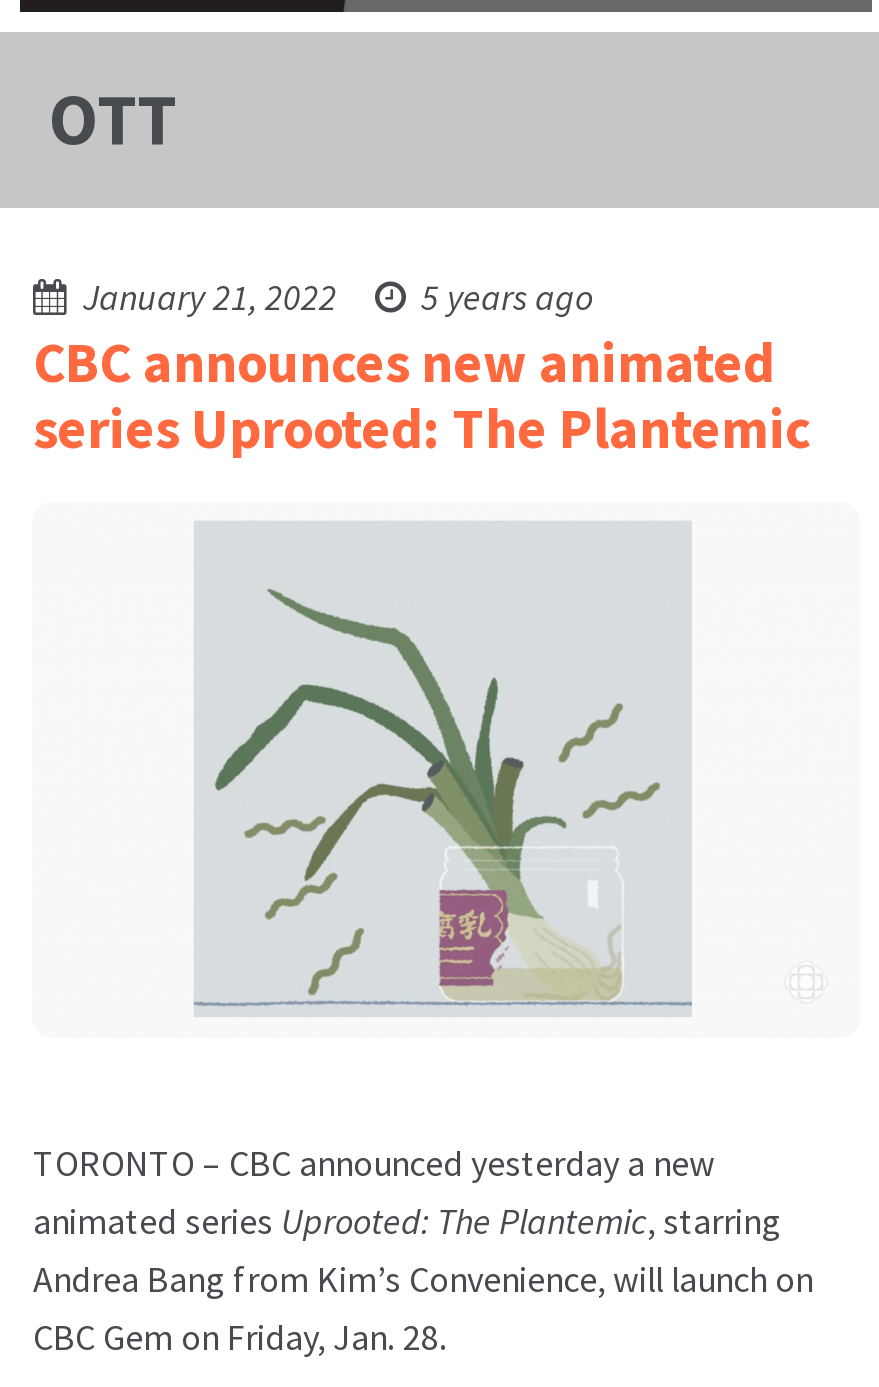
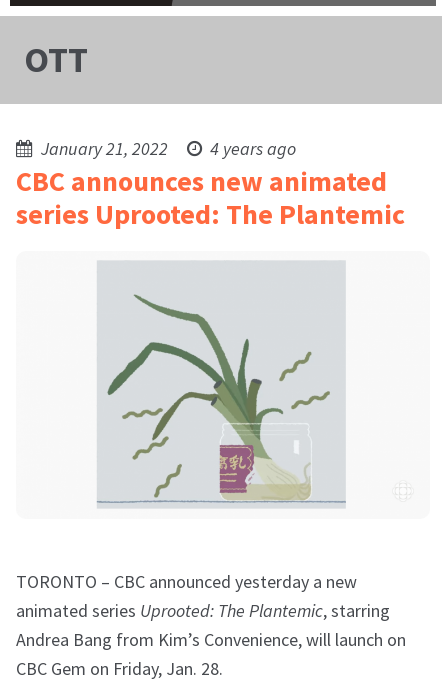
[83,273,593,319] January 21, 2022 5 years ago -> [41,137,296,160] January 21, 2022 4 years ago

